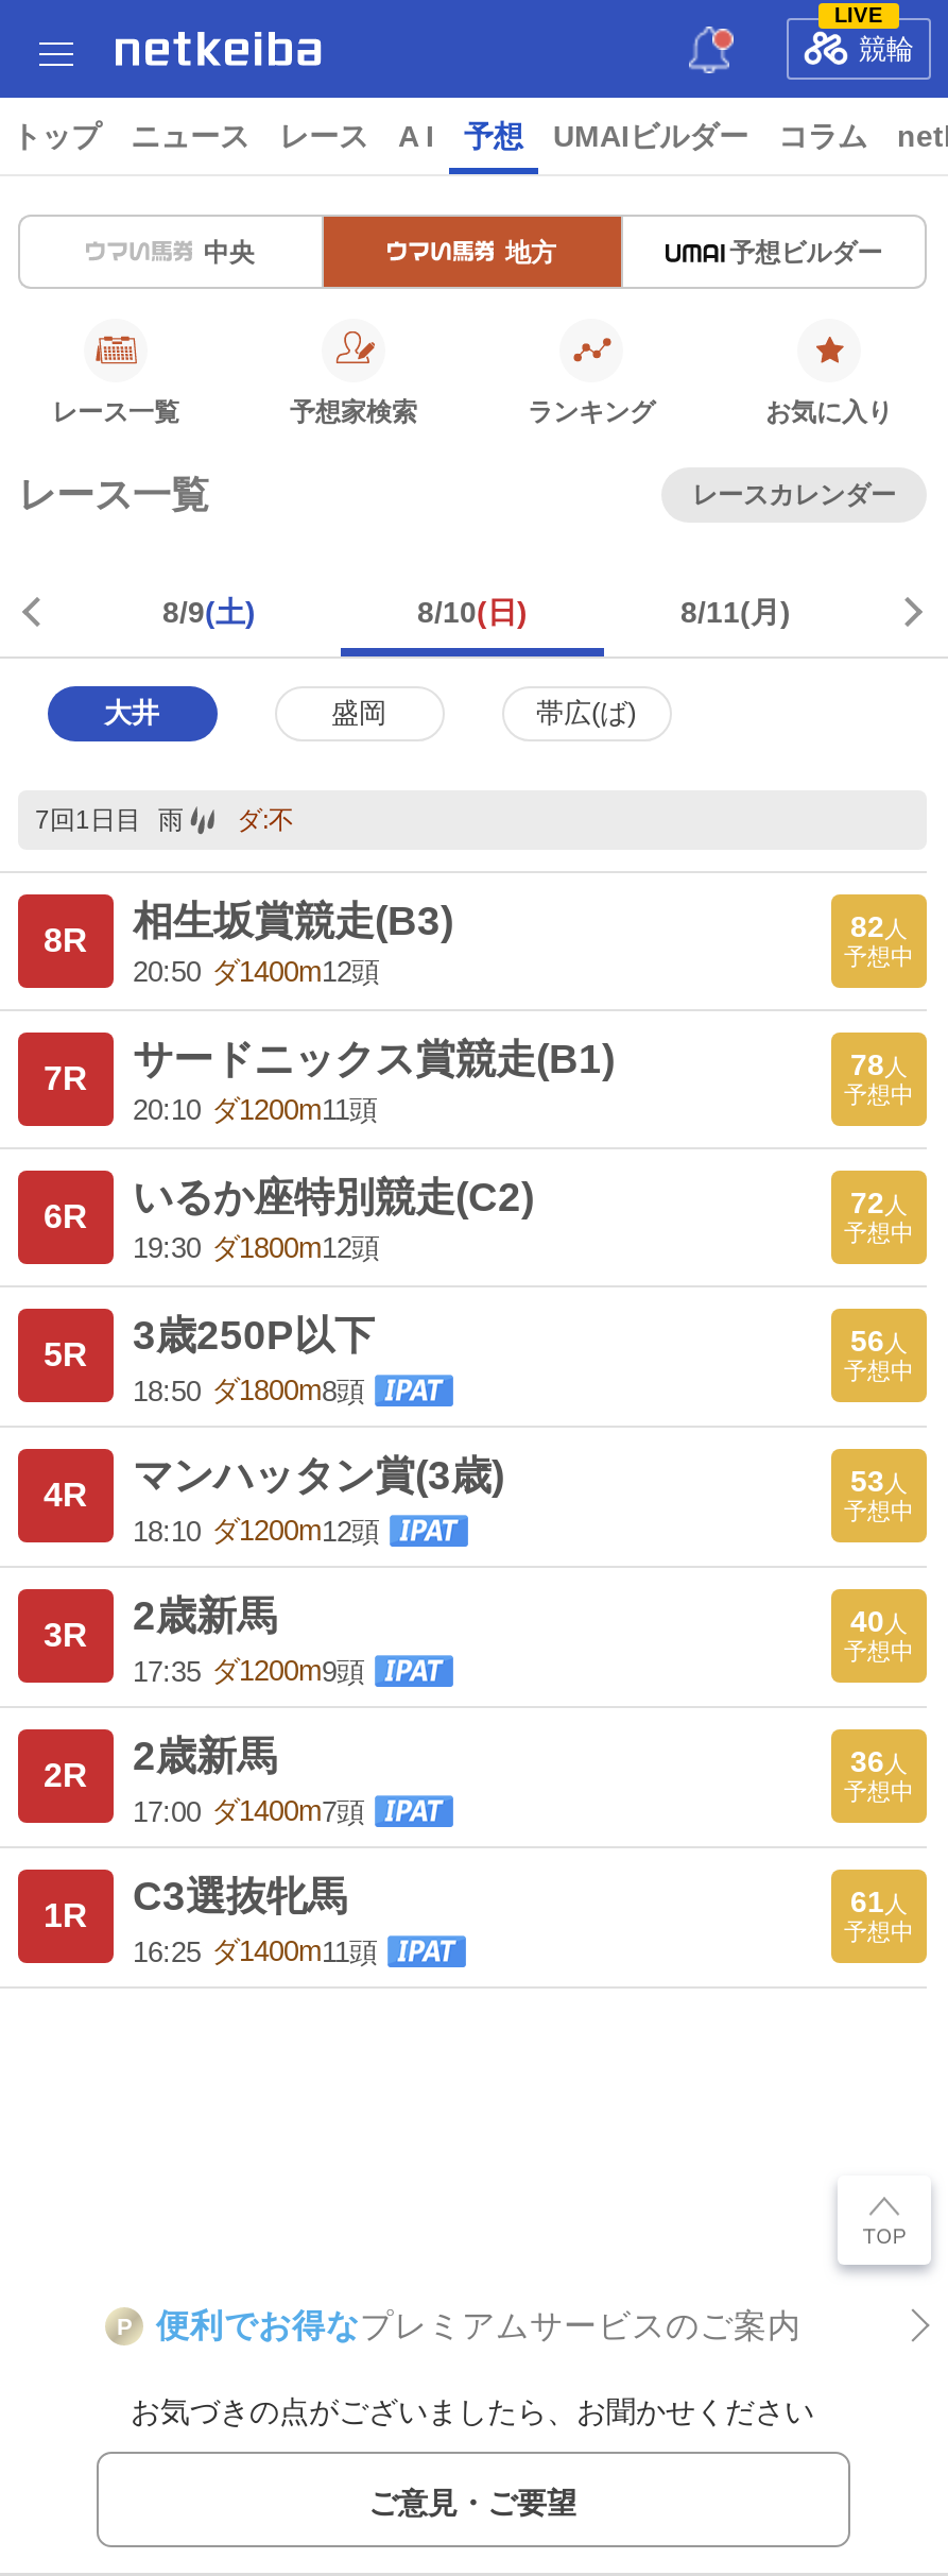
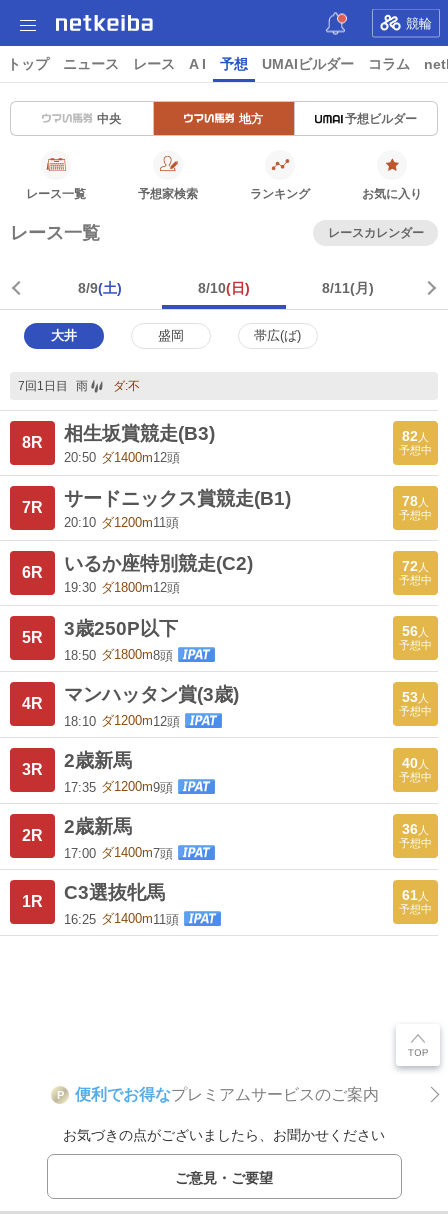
[834,3,883,27] LIVE -> none

